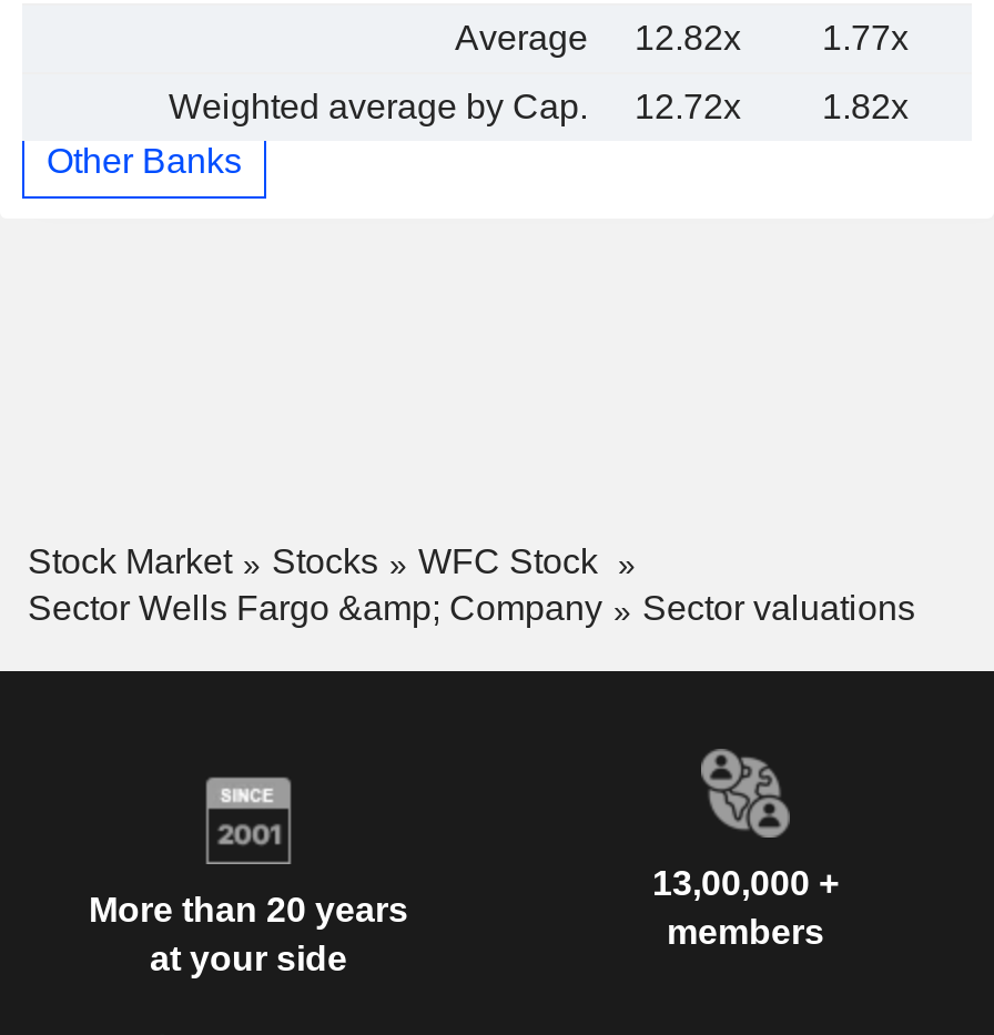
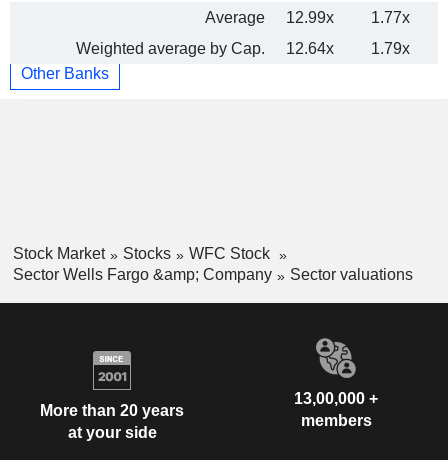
[455,19,741,57] Average 12.82x -> [205,9,334,26] Average 12.99x
[635,88,909,125] 12.72x | 1.82x -> [286,40,409,57] 12.64x | 1.79x

